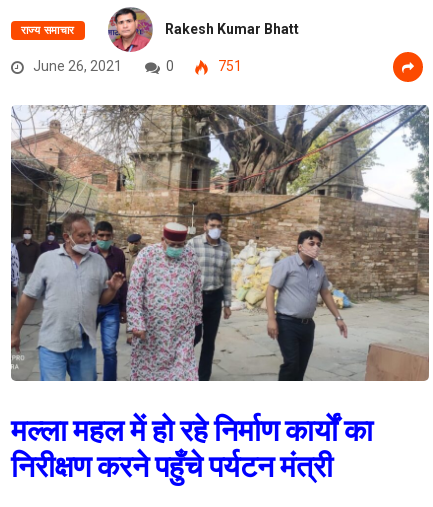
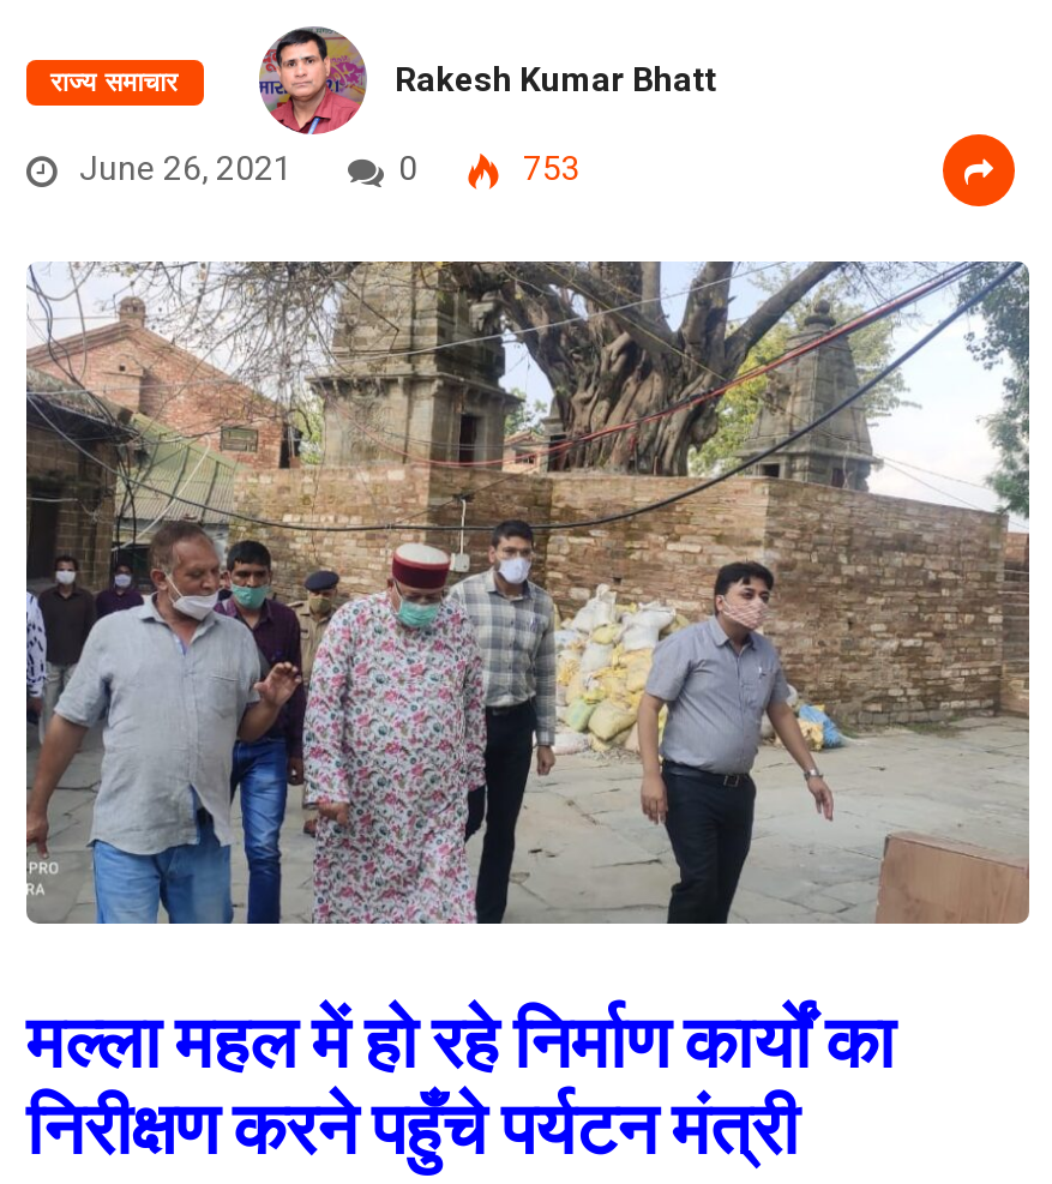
[215,58,242,74] 751 -> [516,150,581,188] 753

